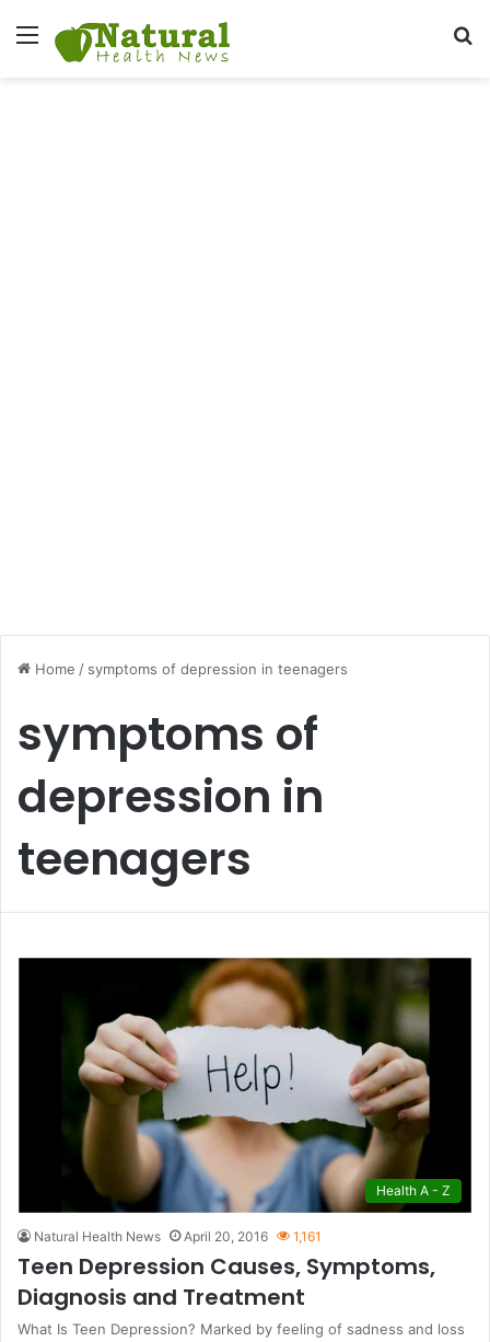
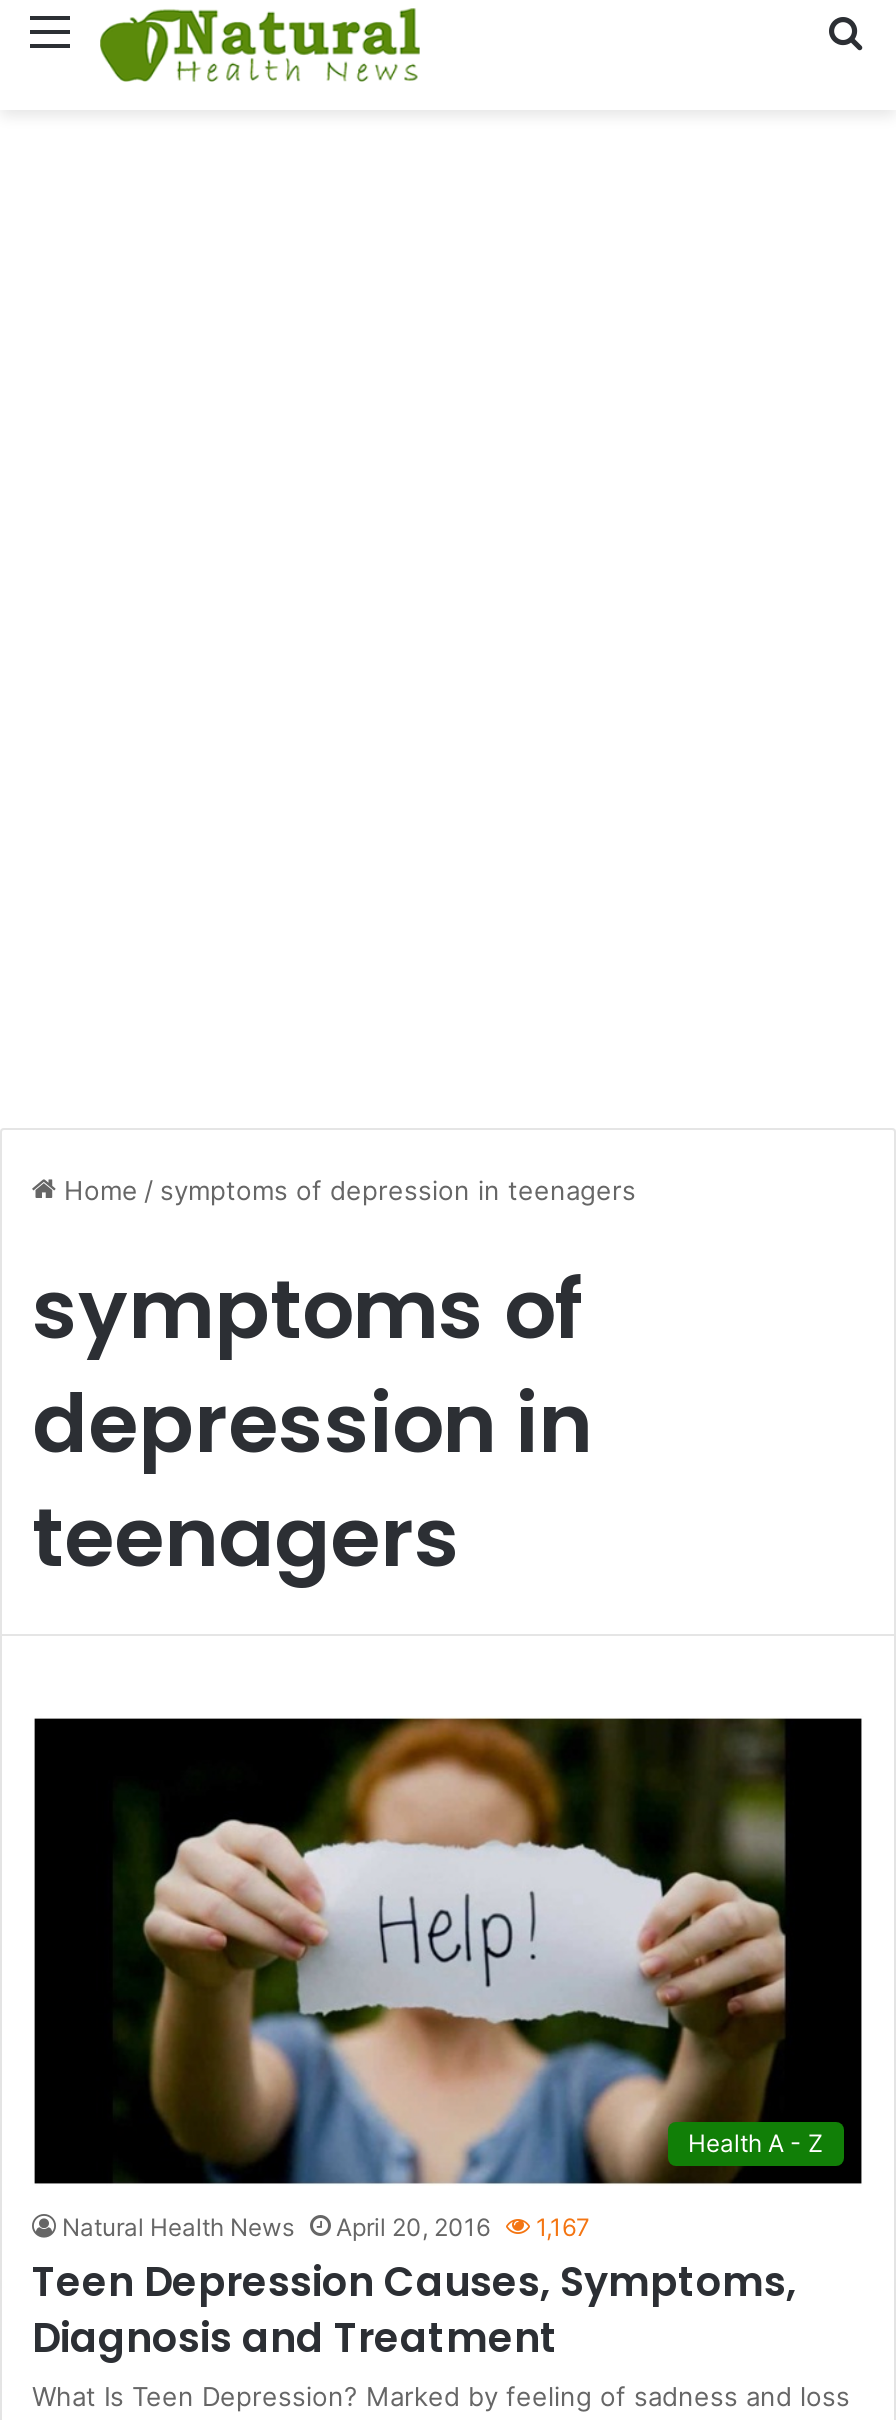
[34,1228,322,1244] Natural Health News April 20, 2016 1,161 -> [62,2212,590,2242] Natural Health News April 20, 2016 1,167

